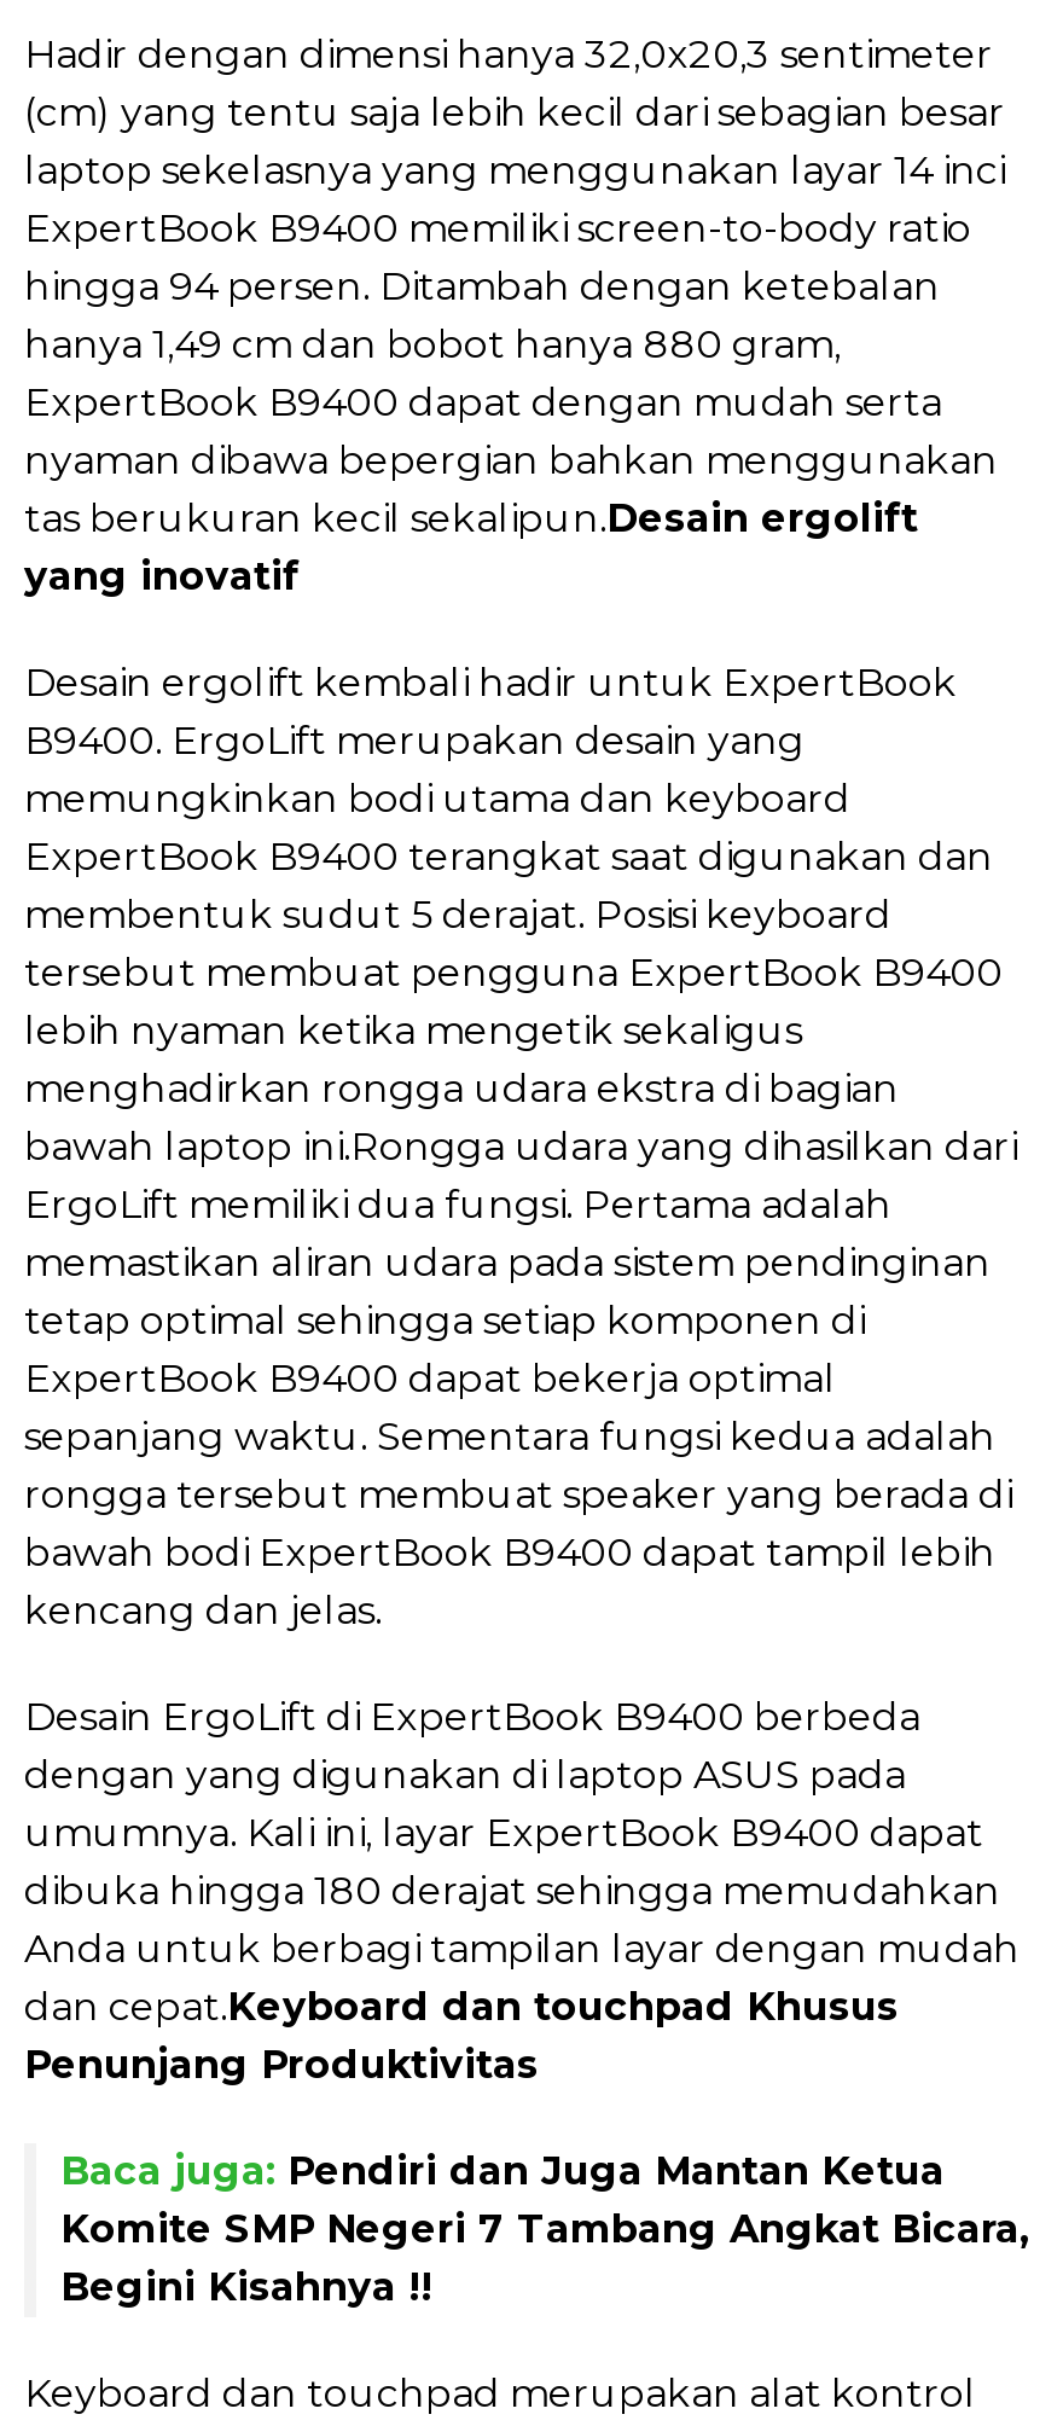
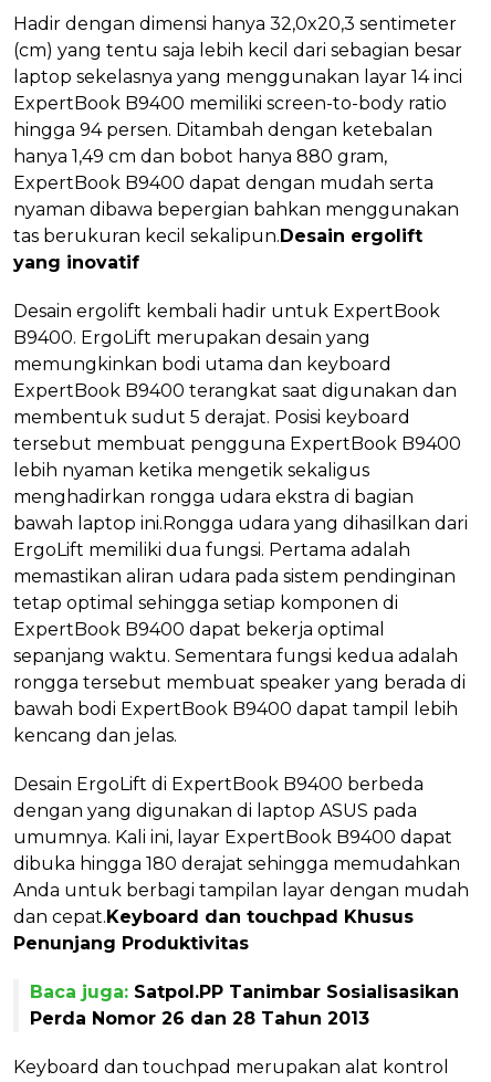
[60,2149,1029,2311] Baca juga: Pendiri dan Juga Mantan Ketua | Komite SMP Negeri 7 Tambang Angkat Bicara, | Begini Kisahnya !! -> [30,982,459,1029] Baca juga: Satpol.PP Tanimbar Sosialisasikan | Perda Nomor 26 dan 28 Tahun 2013

